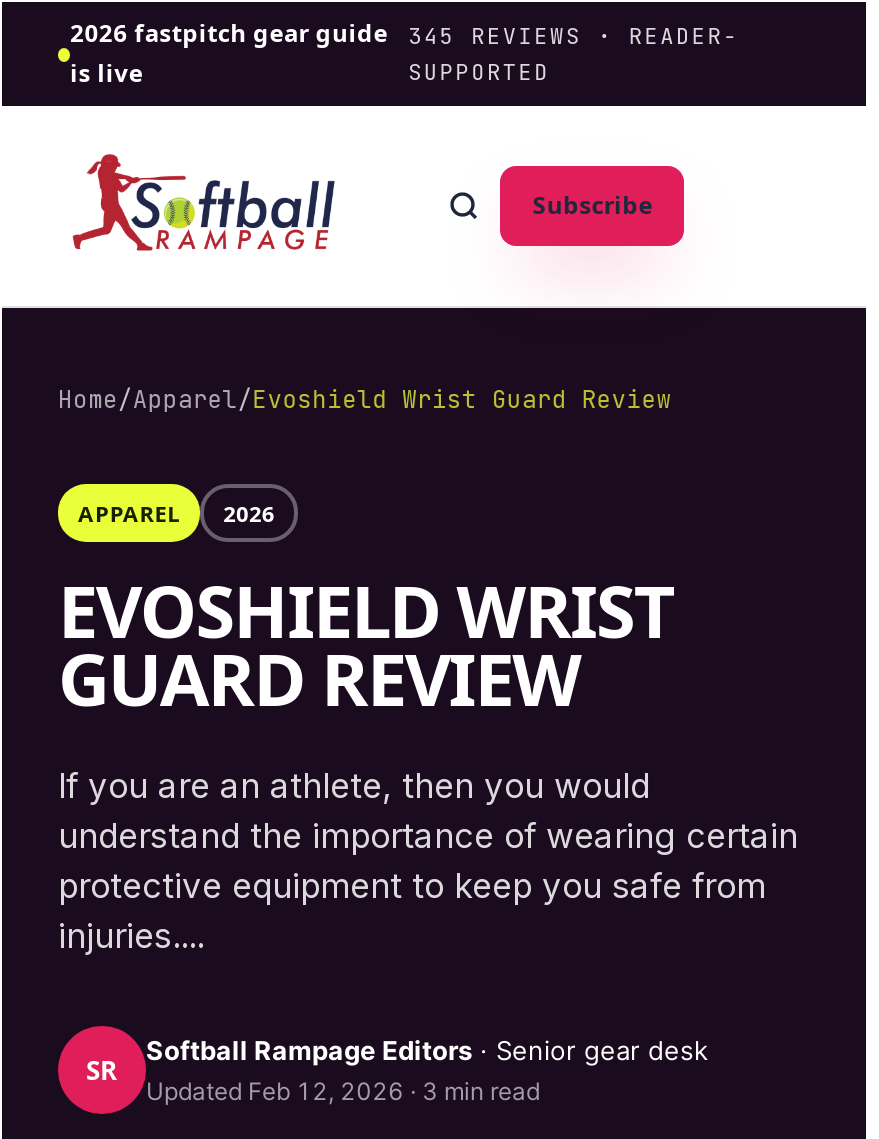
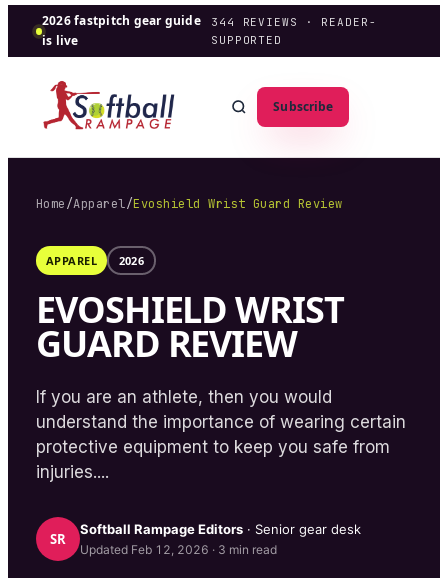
[408,22,739,50] 345 REVIEWS · READER- -> [211,15,376,29] 344 REVIEWS · READER-

